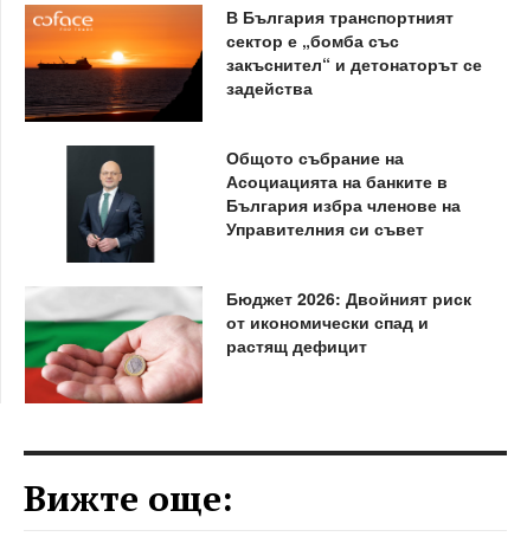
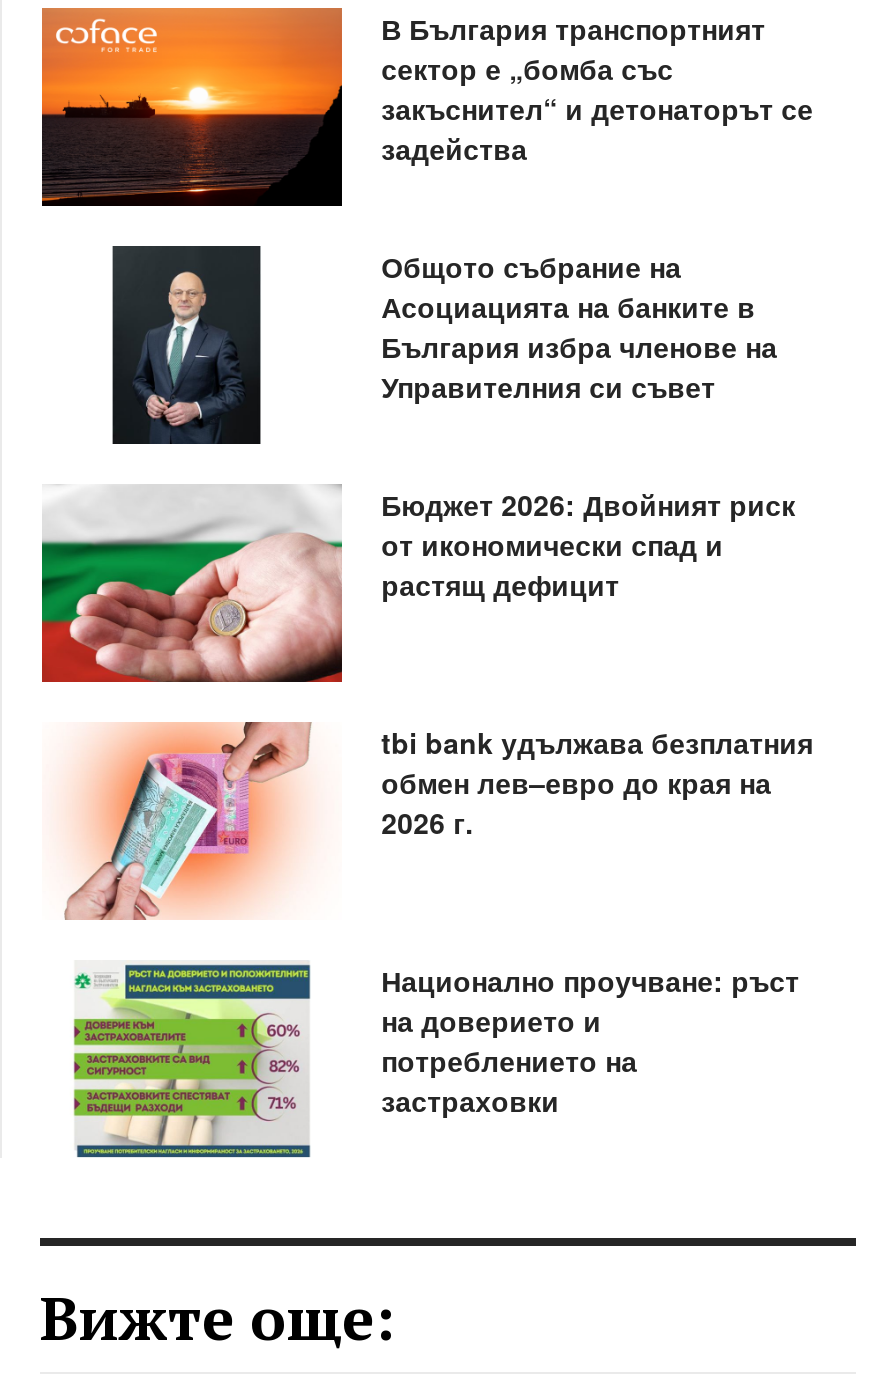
none -> [62,720,813,922] [image] | tbi bank удължава безплатния | обмен лев–евро до края на | 2026 г.
none -> [72,959,799,1160] [image] | Национално проучване: ръст | на доверието и | потреблението на | застраховки

